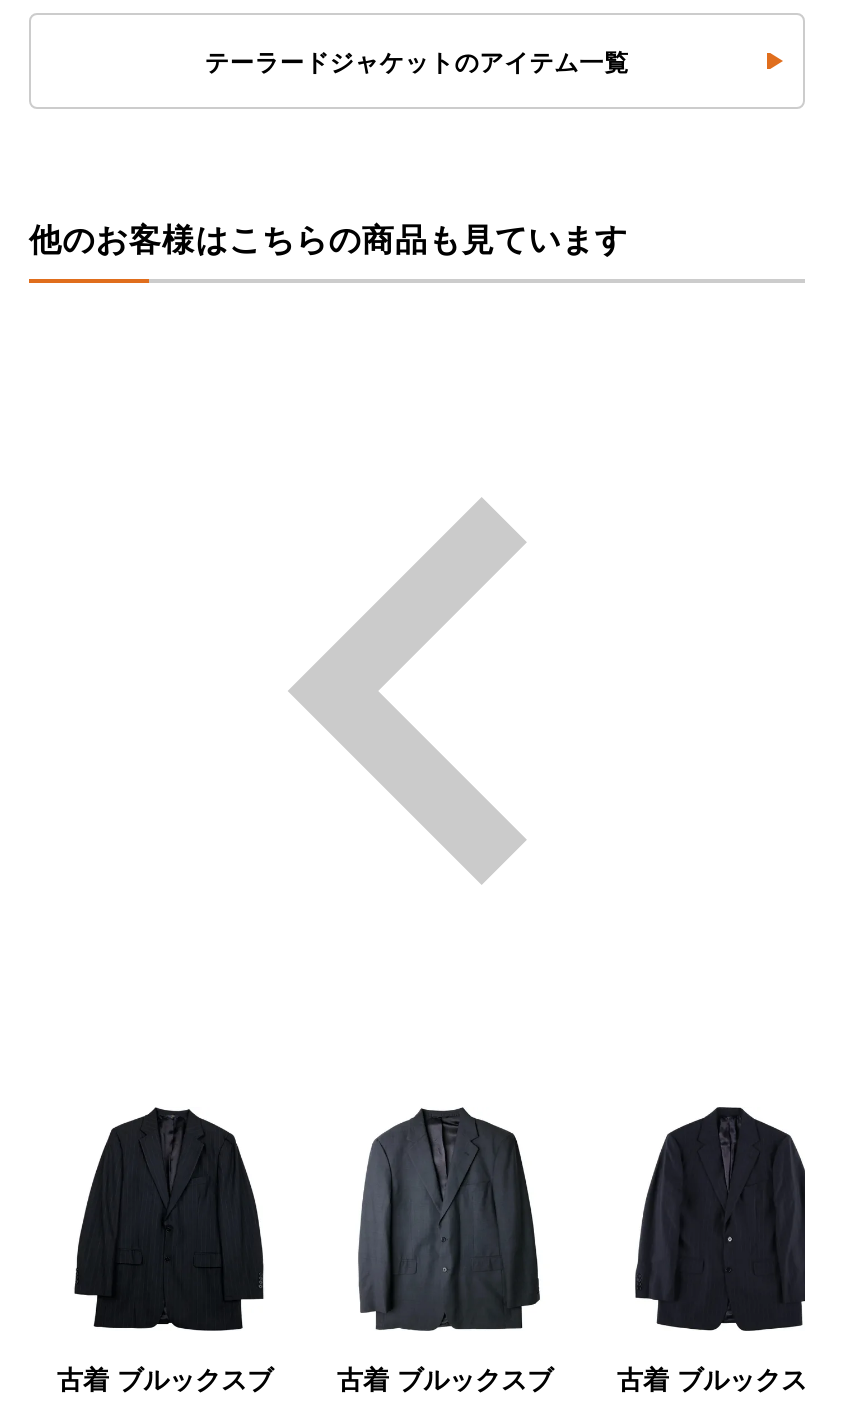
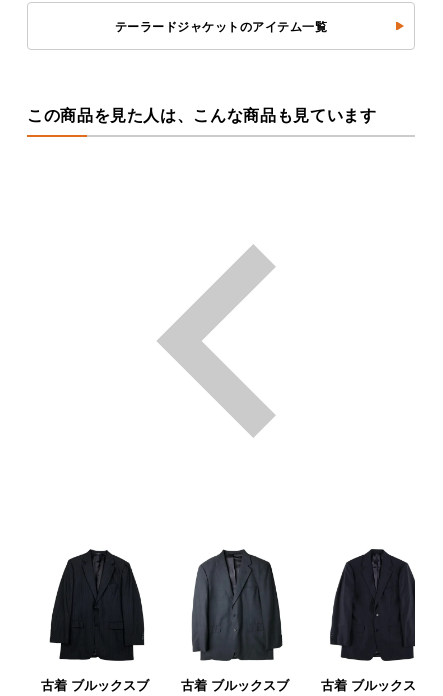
[29,223,628,257] 他のお客様はこちらの商品も見ています -> [27,107,376,124] この商品を見た人は、こんな商品も見ています

